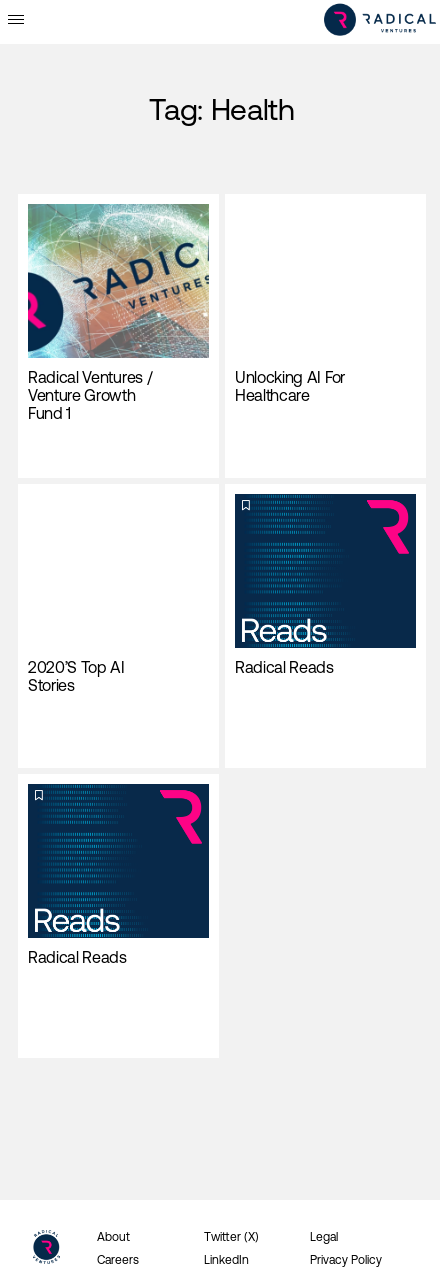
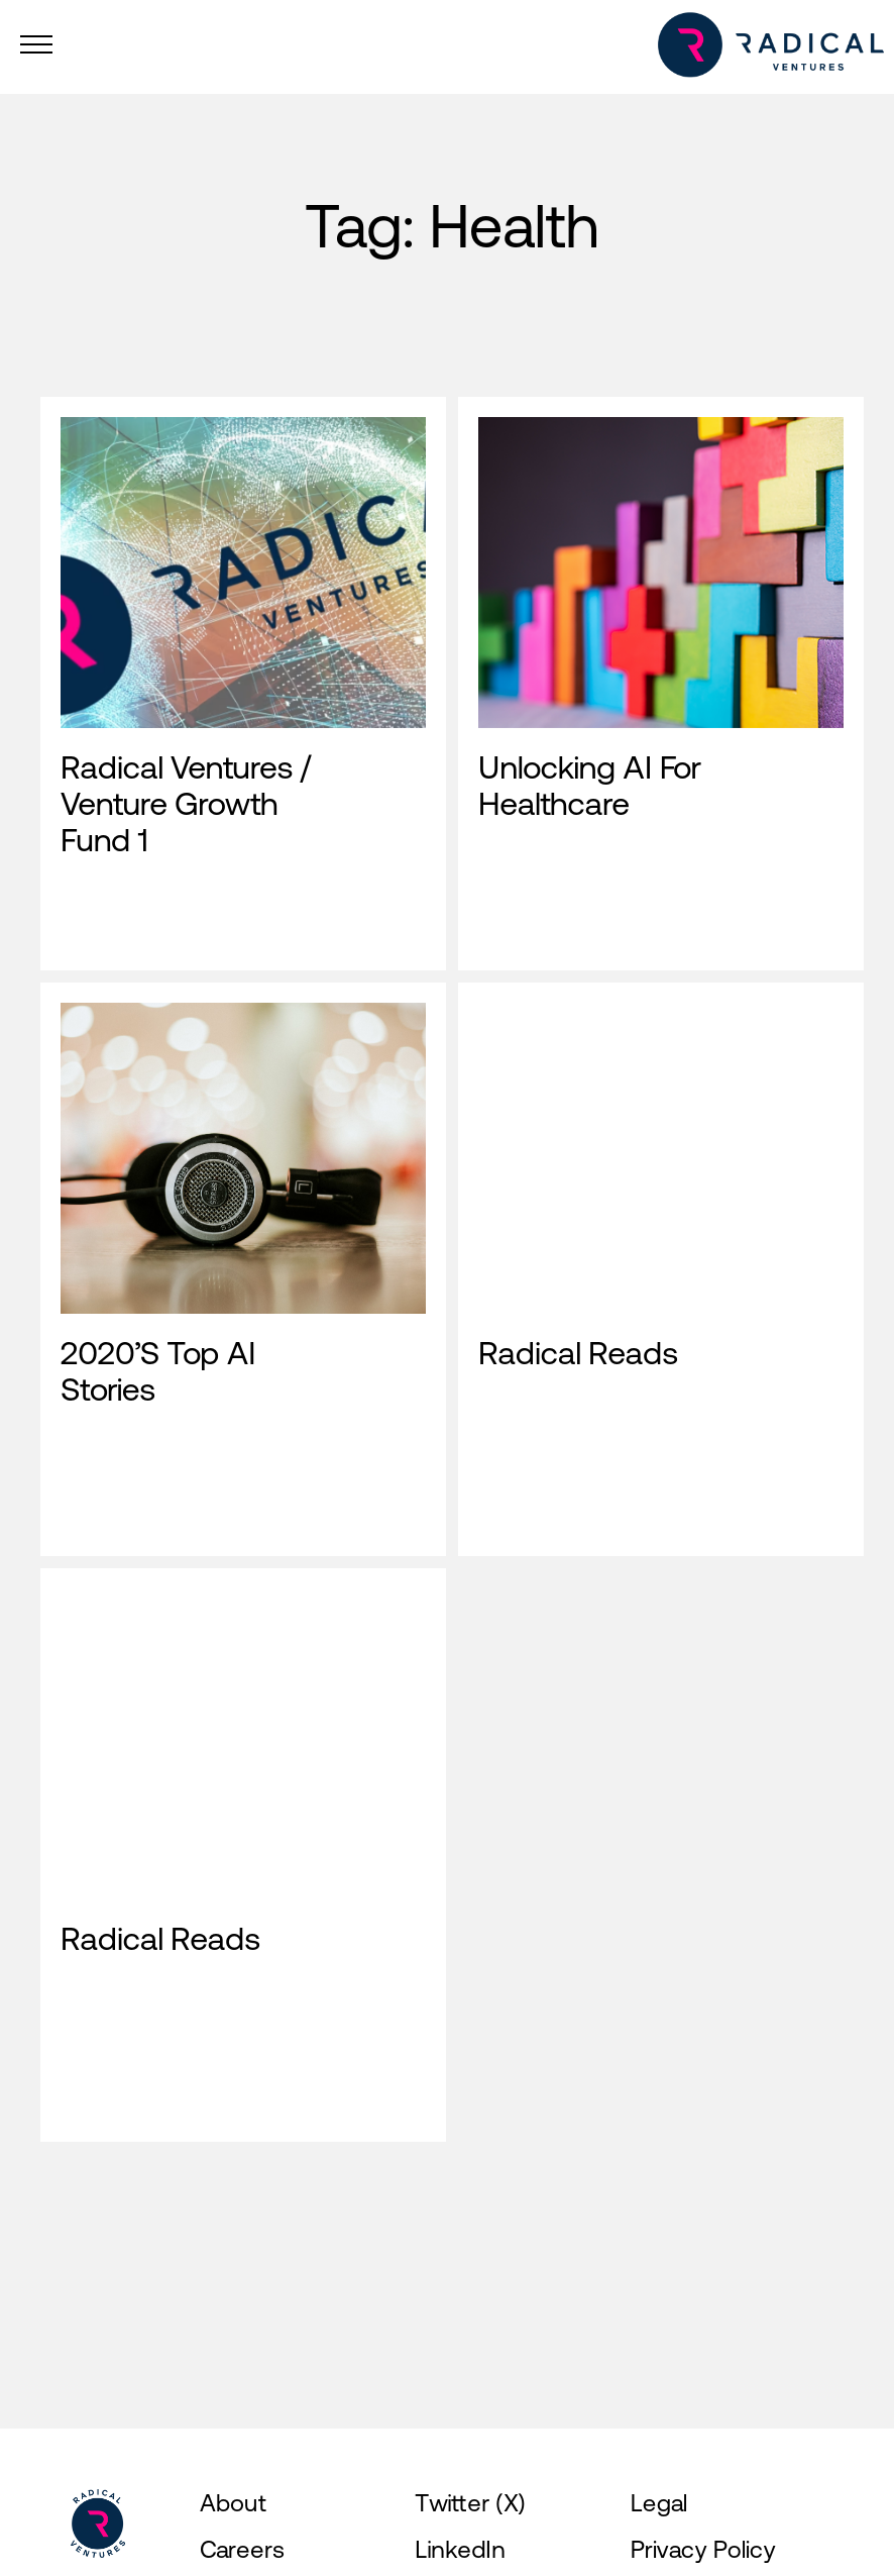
none -> [476,415,846,730] [image]
none -> [59,1001,428,1316] [image]
[234,493,417,649] [image] -> none
[27,783,210,939] [image] -> none

